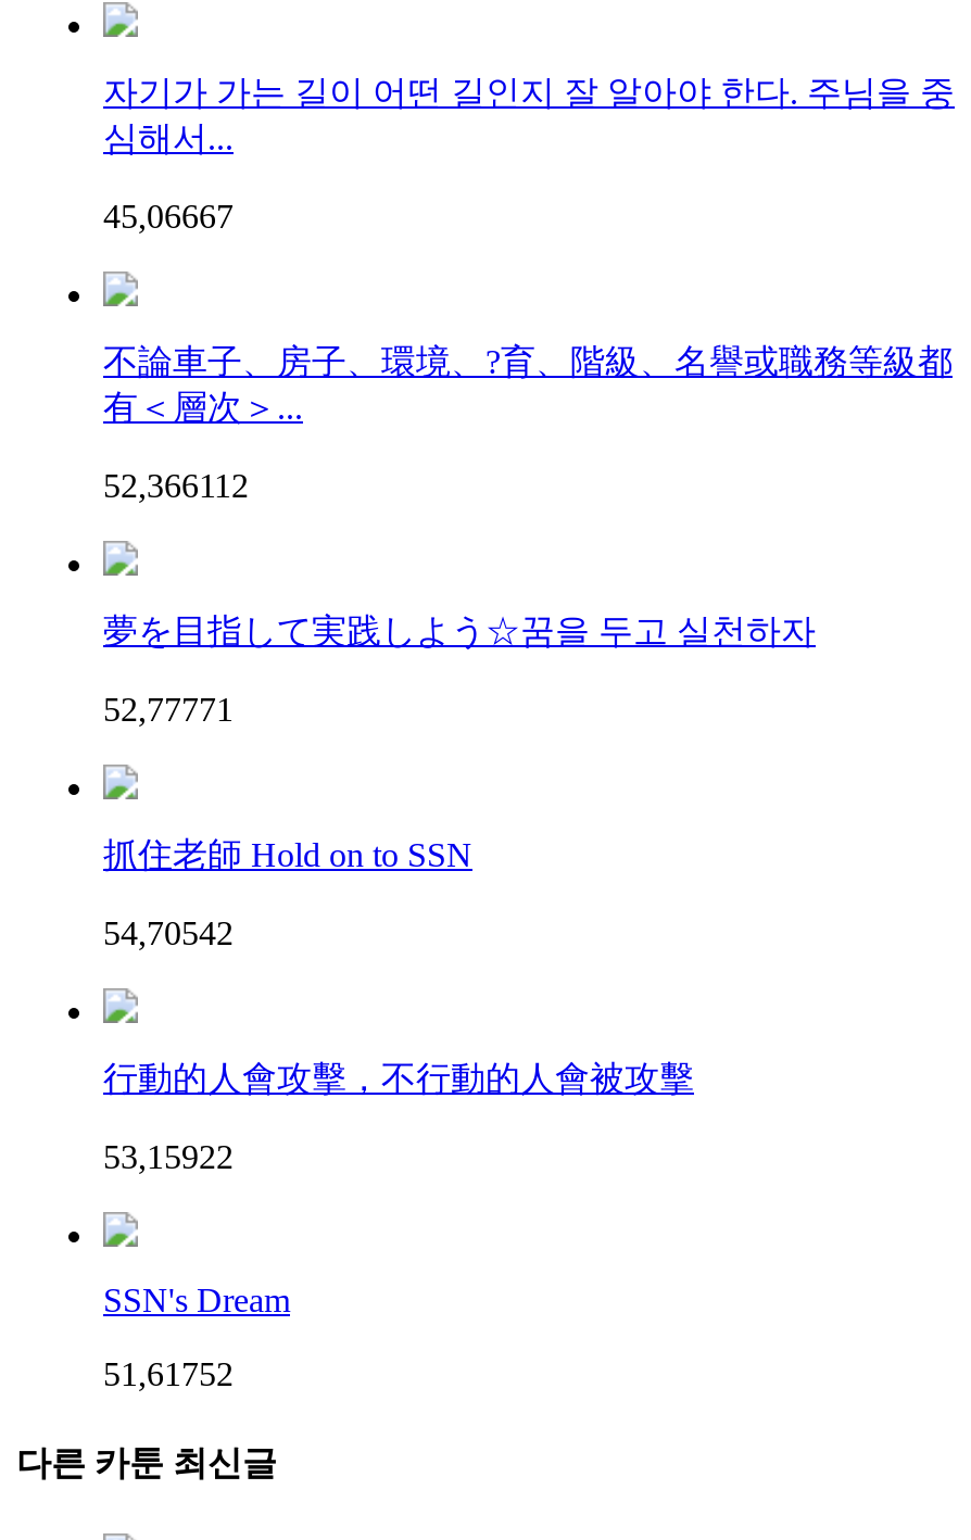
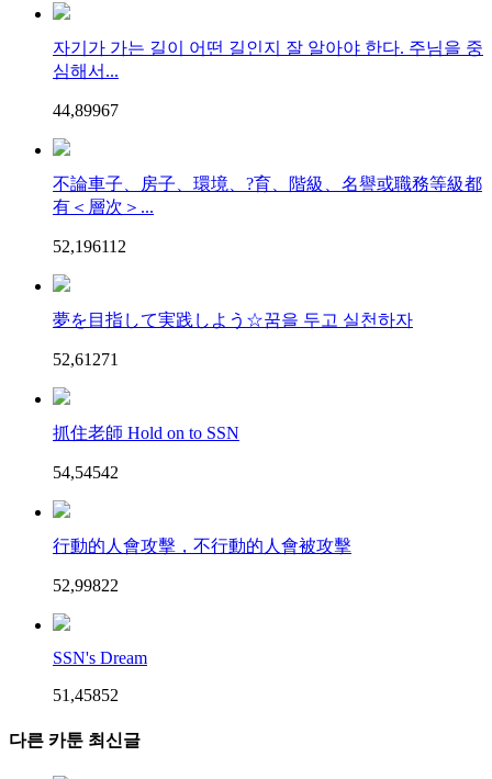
[103,199,234,235] 45,06667 -> [53,101,119,120] 44,89967
[103,468,249,505] 52,36611 2 -> [53,237,126,256] 52,19611 2
[103,692,234,729] 52,77771 -> [53,350,119,369] 52,61271
[103,915,234,952] 54,70542 -> [53,463,119,482] 54,54542
[103,1139,234,1176] 53,15922 -> [53,576,119,595] 52,99822
[103,1356,234,1393] 51,61752 -> [53,686,119,705] 51,45852

